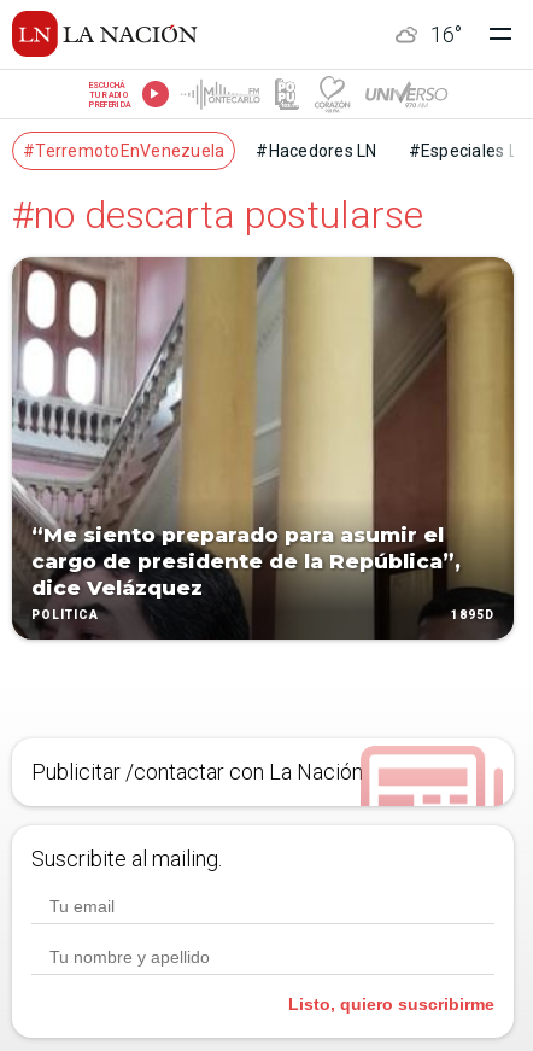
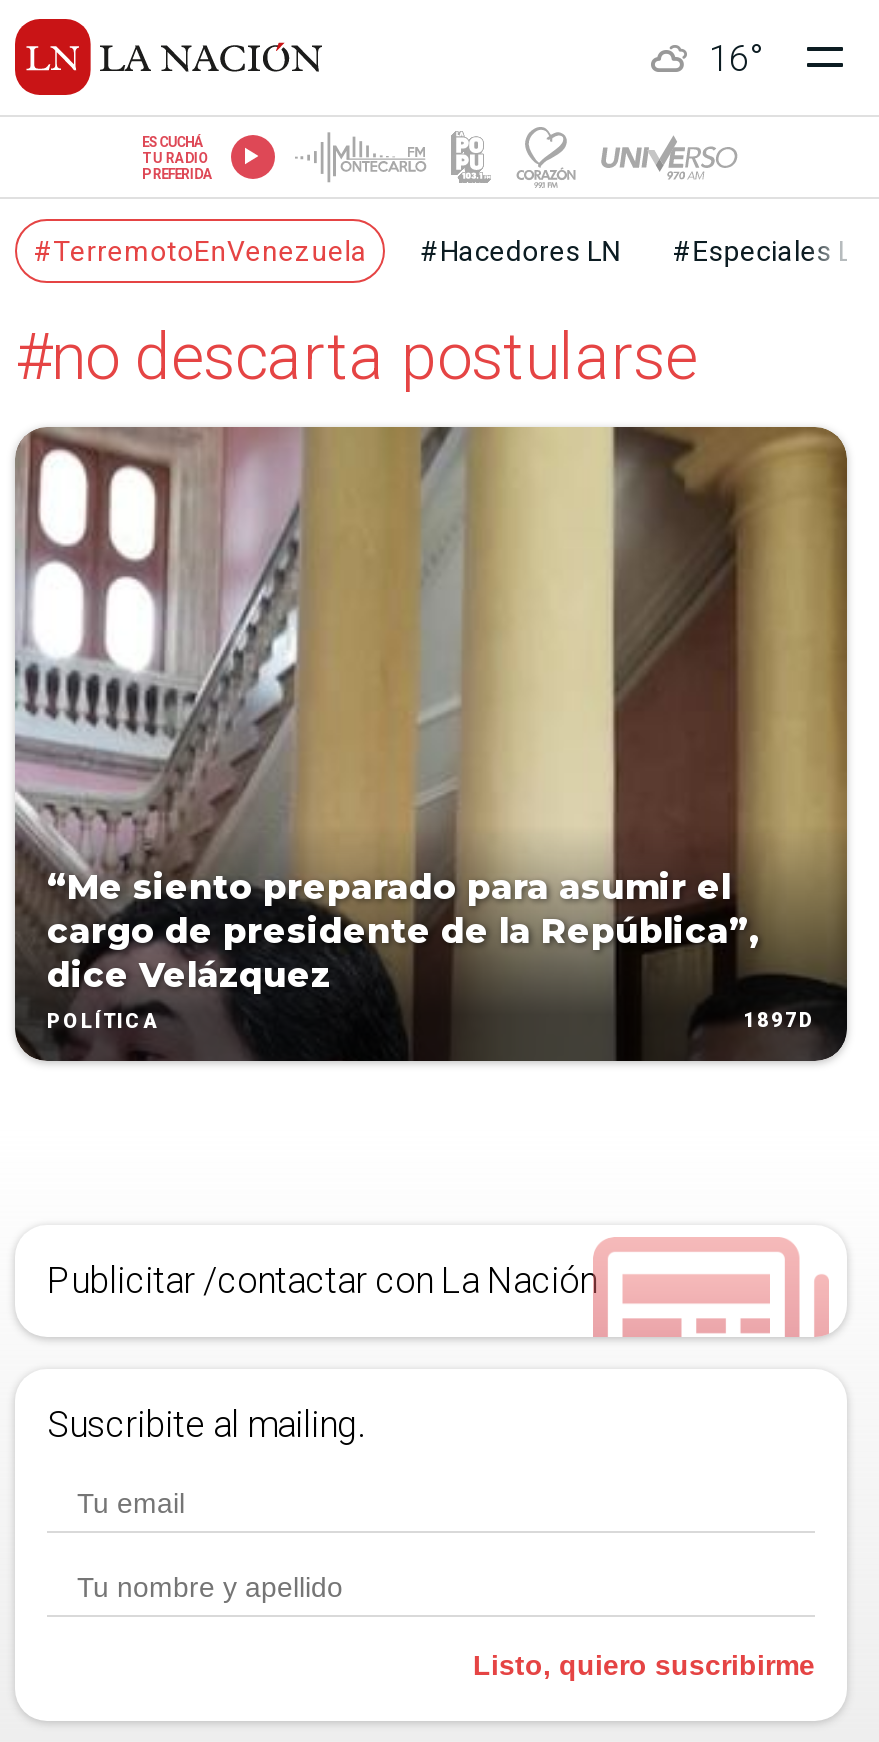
[451,608,494,622] 1895D -> [743,1009,815,1031] 1897D

